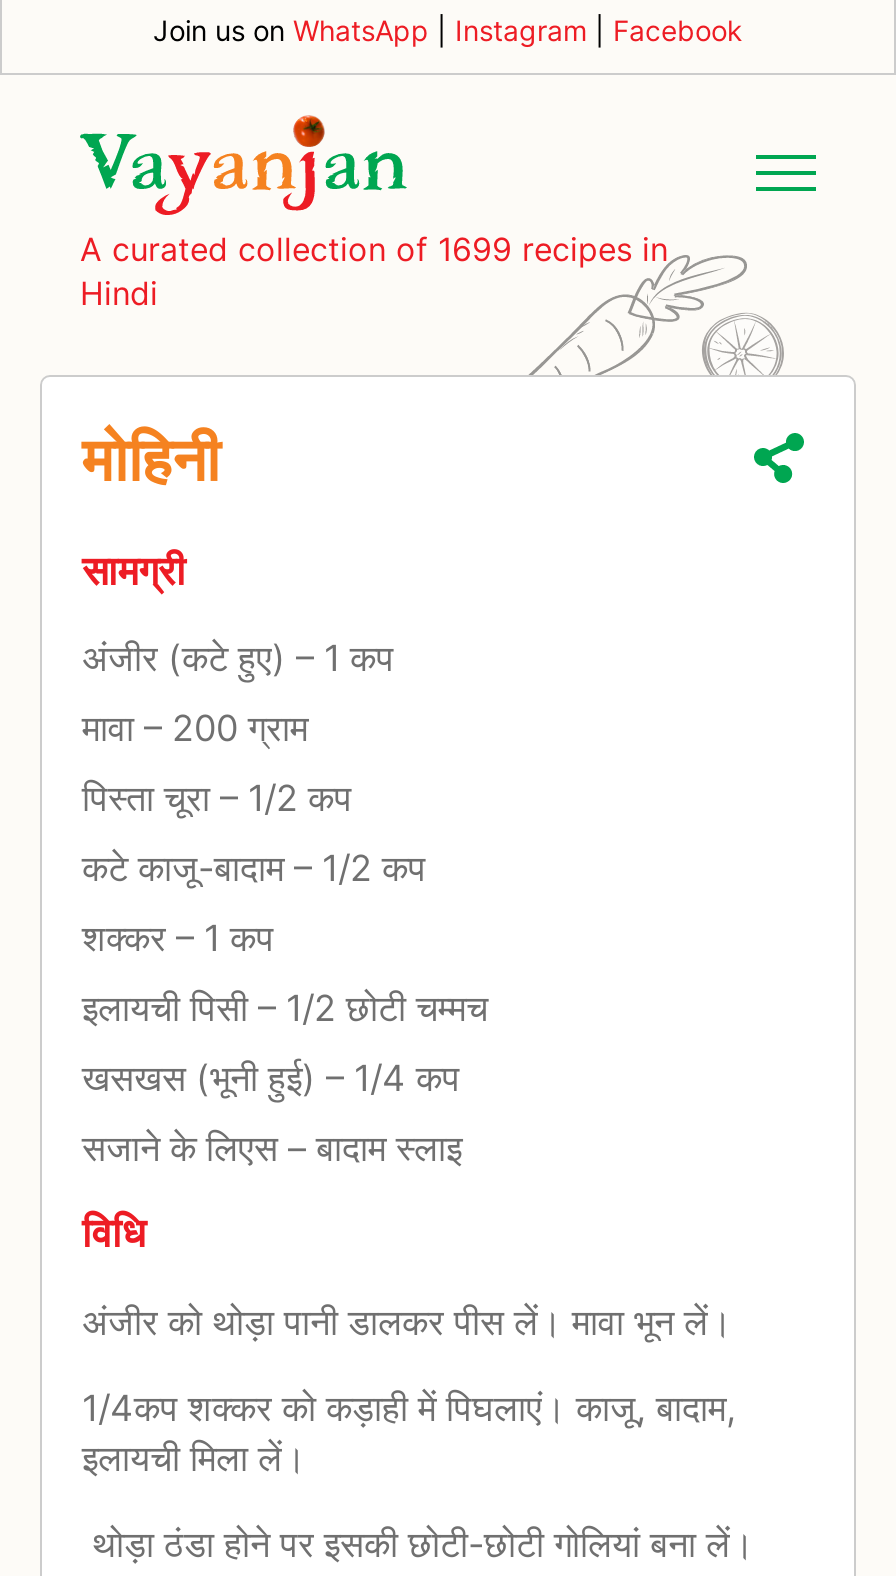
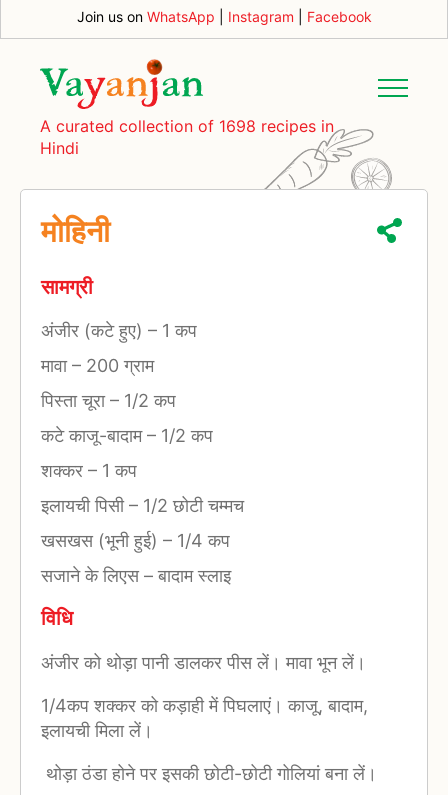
[80,229,668,269] A curated collection of 1699 recipes in -> [40,116,334,136] A curated collection of 1698 recipes in

